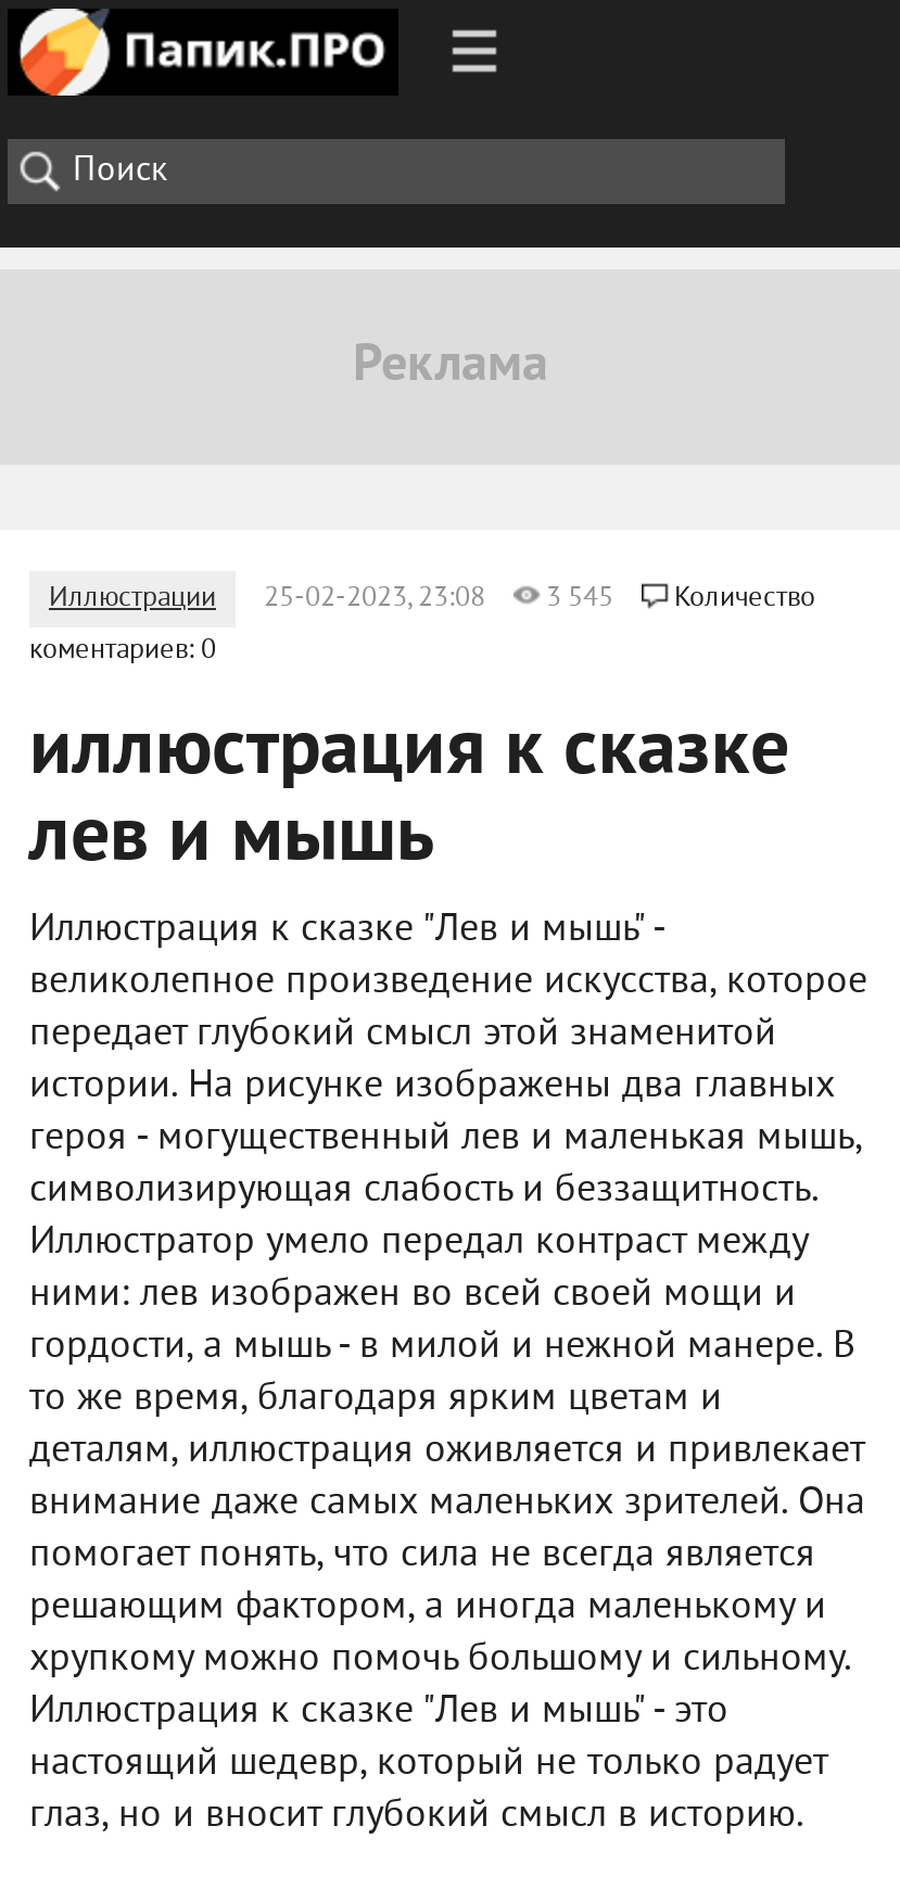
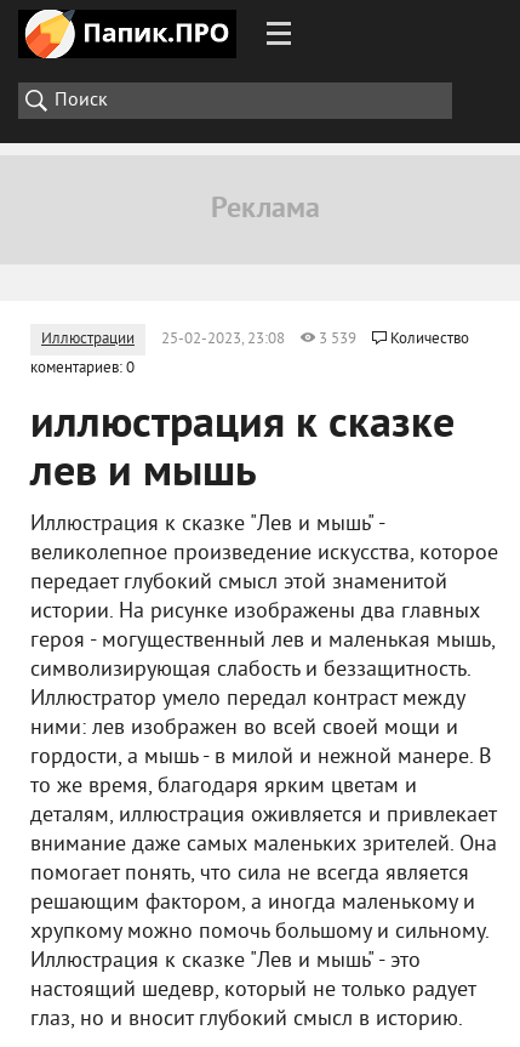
[49,582,815,617] Иллюстрации 25-02-2023, 23:08 3 545 Количество -> [41,330,469,349] Иллюстрации 25-02-2023, 23:08 3 539 Количество

